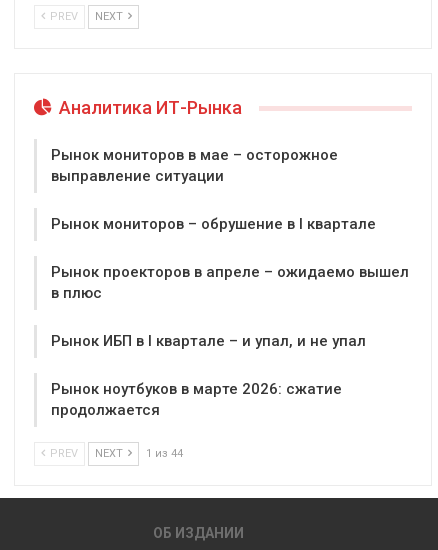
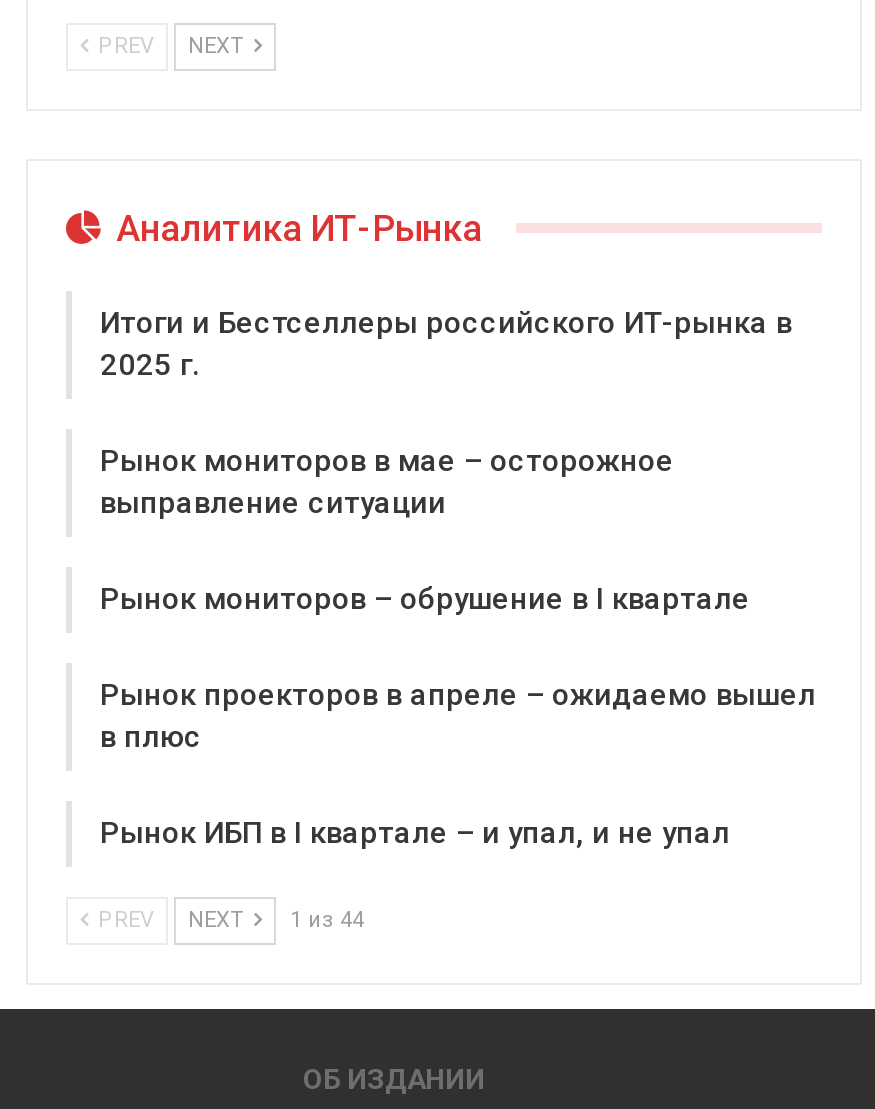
none -> [100,305,792,383] Итоги и Бестселлеры российского ИТ-рынка в | 2025 г.
moved [51,146,409,350] -> [100,443,816,851]: Рынок мониторов в мае – осторожное | выправление ситуации | Рынок мониторов – обрушение в I квартале | Рынок проекторов в апреле – ожидаемо вышел | в плюс | Рынок ИБП в I квартале – и упал, и не упал
[51,380,342,419] Рынок ноутбуков в марте 2026: сжатие | продолжается -> none

